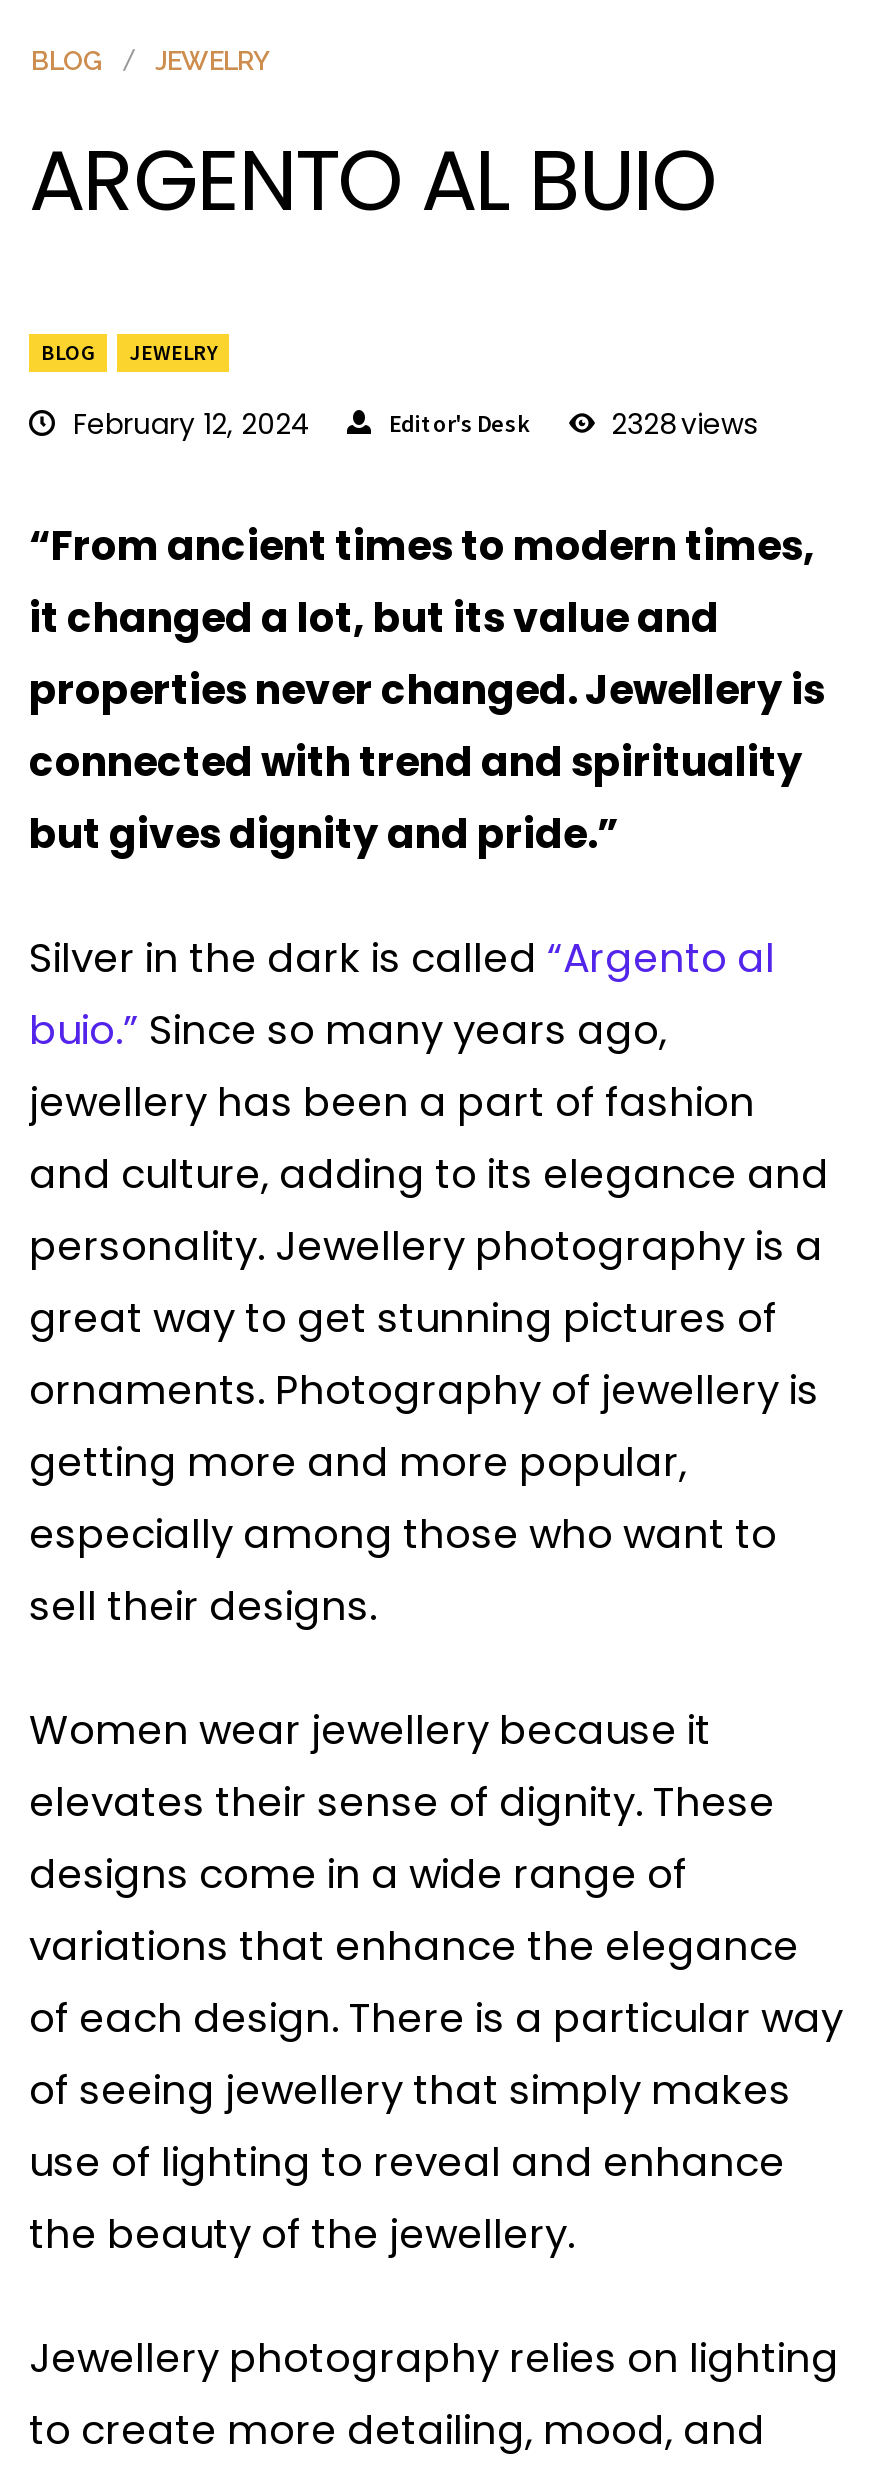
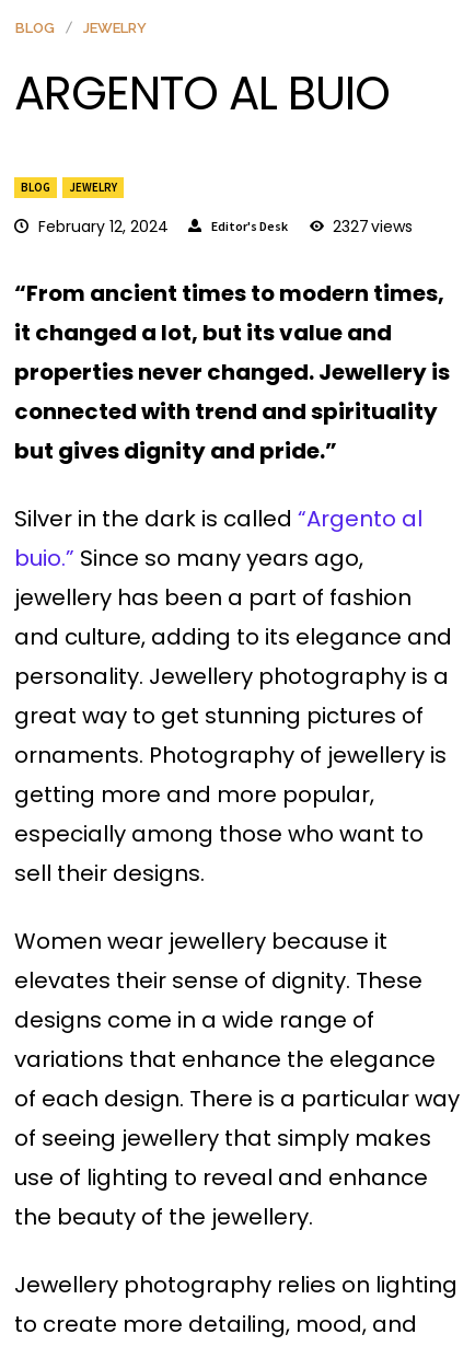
[611,405,757,445] 2328 views -> [333,216,413,238] 2327 views

